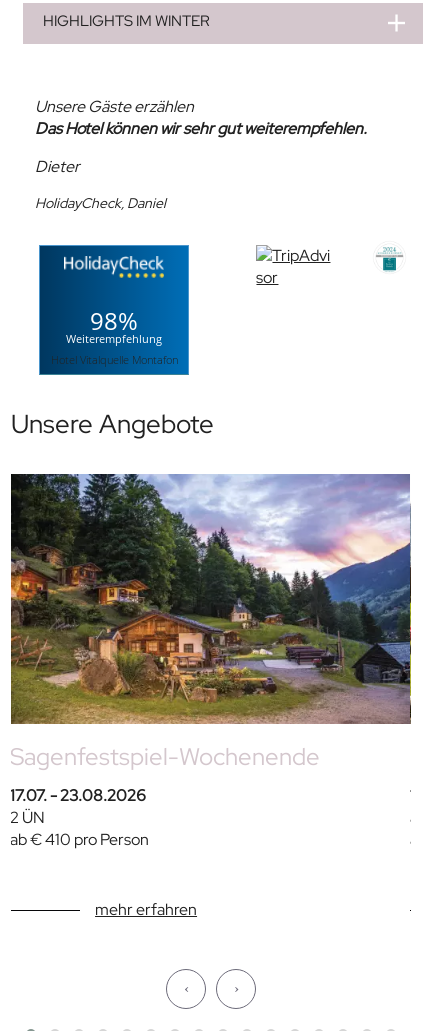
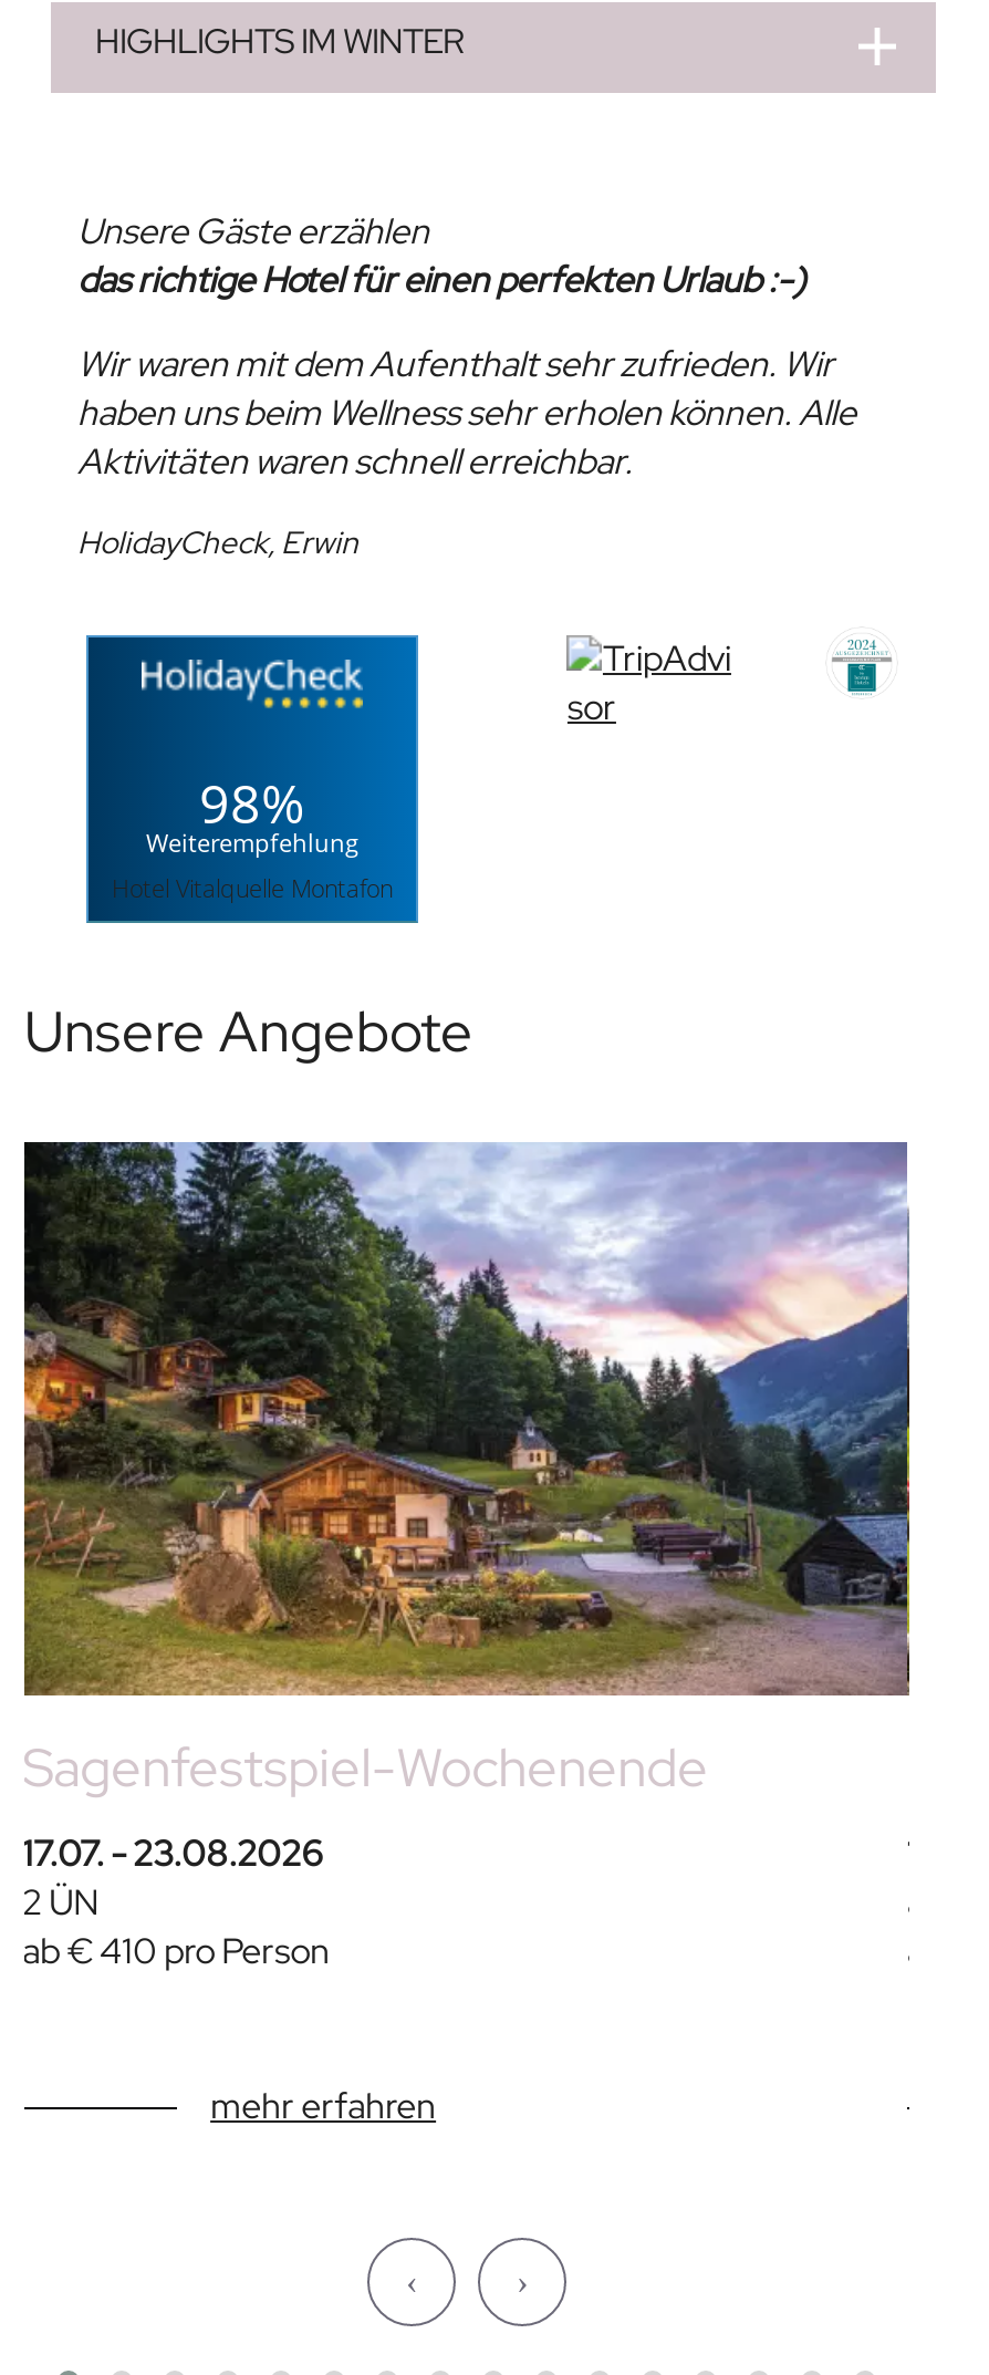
[35,118,367,139] Das Hotel können wir sehr gut weiterempfehlen. -> [77,257,805,304] das richtige Hotel für einen perfekten Urlaub :-)
[35,156,83,177] Dieter -> [77,341,856,485] Wir waren mit dem Aufenthalt sehr zufrieden. Wir | haben uns beim Wellness sehr erholen können. Alle | Aktivitäten waren schnell erreichbar.
[35,194,166,212] HolidayCheck, Daniel -> [77,523,358,563] HolidayCheck, Erwin

